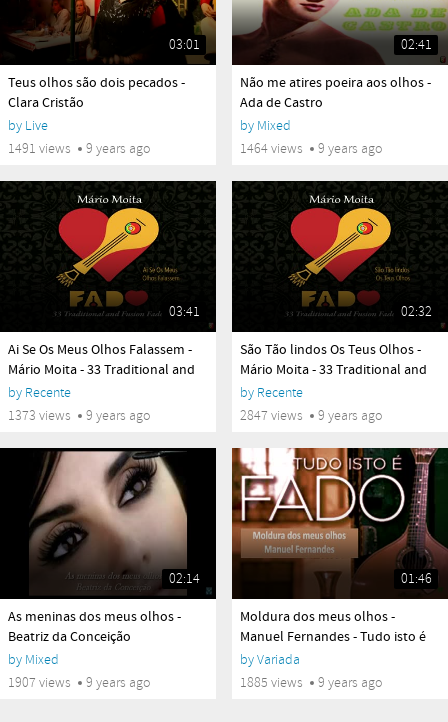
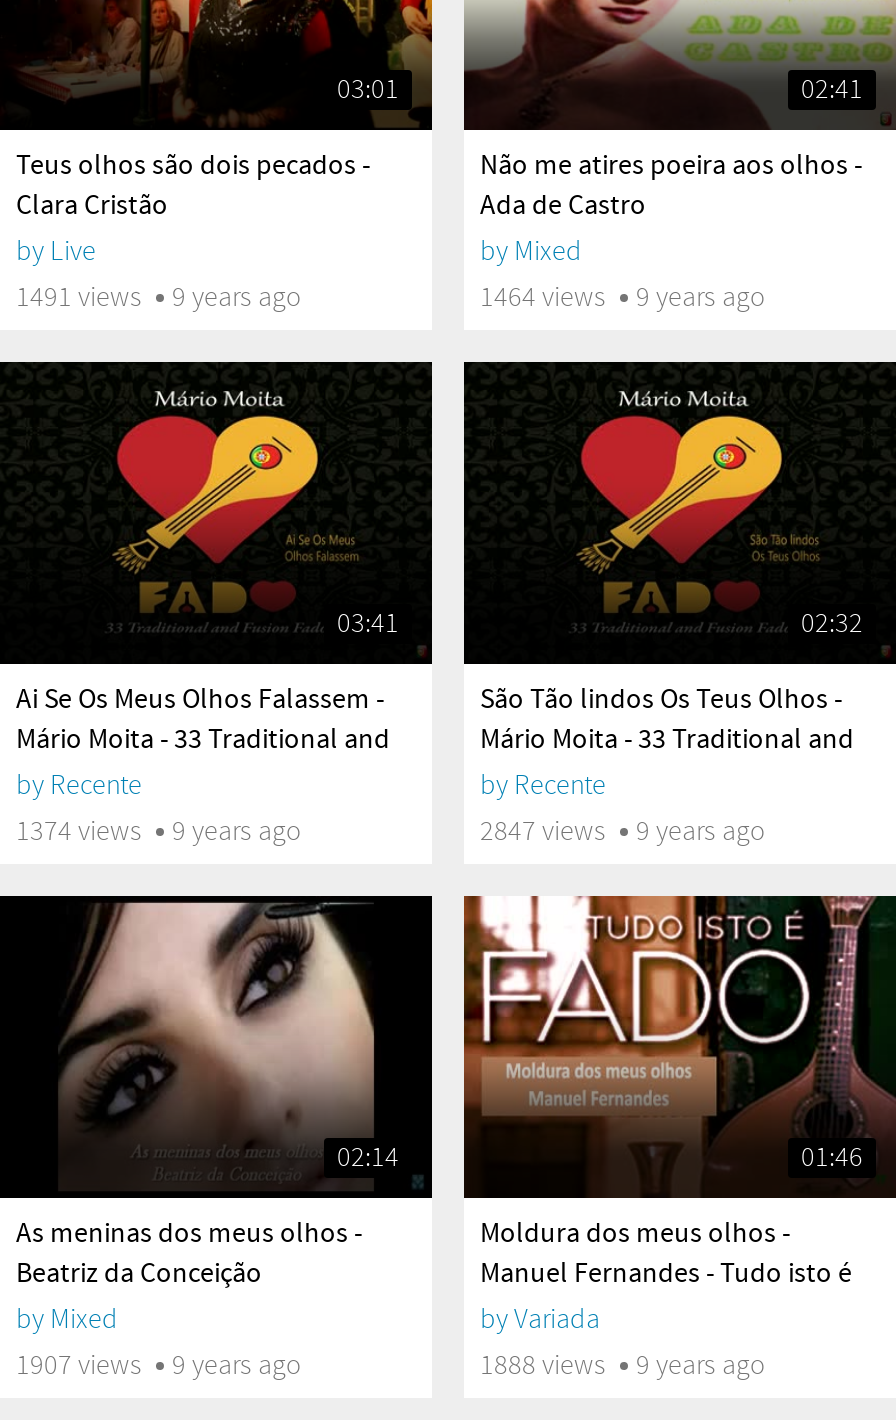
[8,407,150,424] 1373 views 9 years ago -> [16,814,300,848] 1374 views 9 years ago
[240,674,382,691] 1885 views 9 years ago -> [480,1348,764,1382] 1888 views 9 years ago

